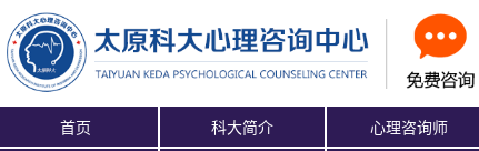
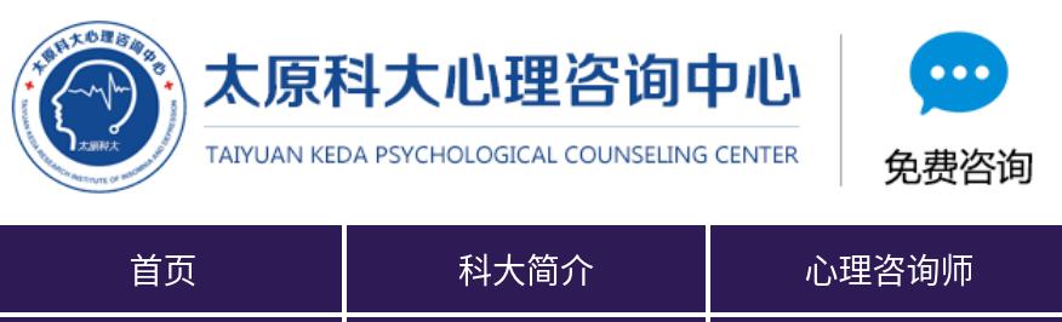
[413,12,468,60] [image] -> [902,22,1016,119] [image]

